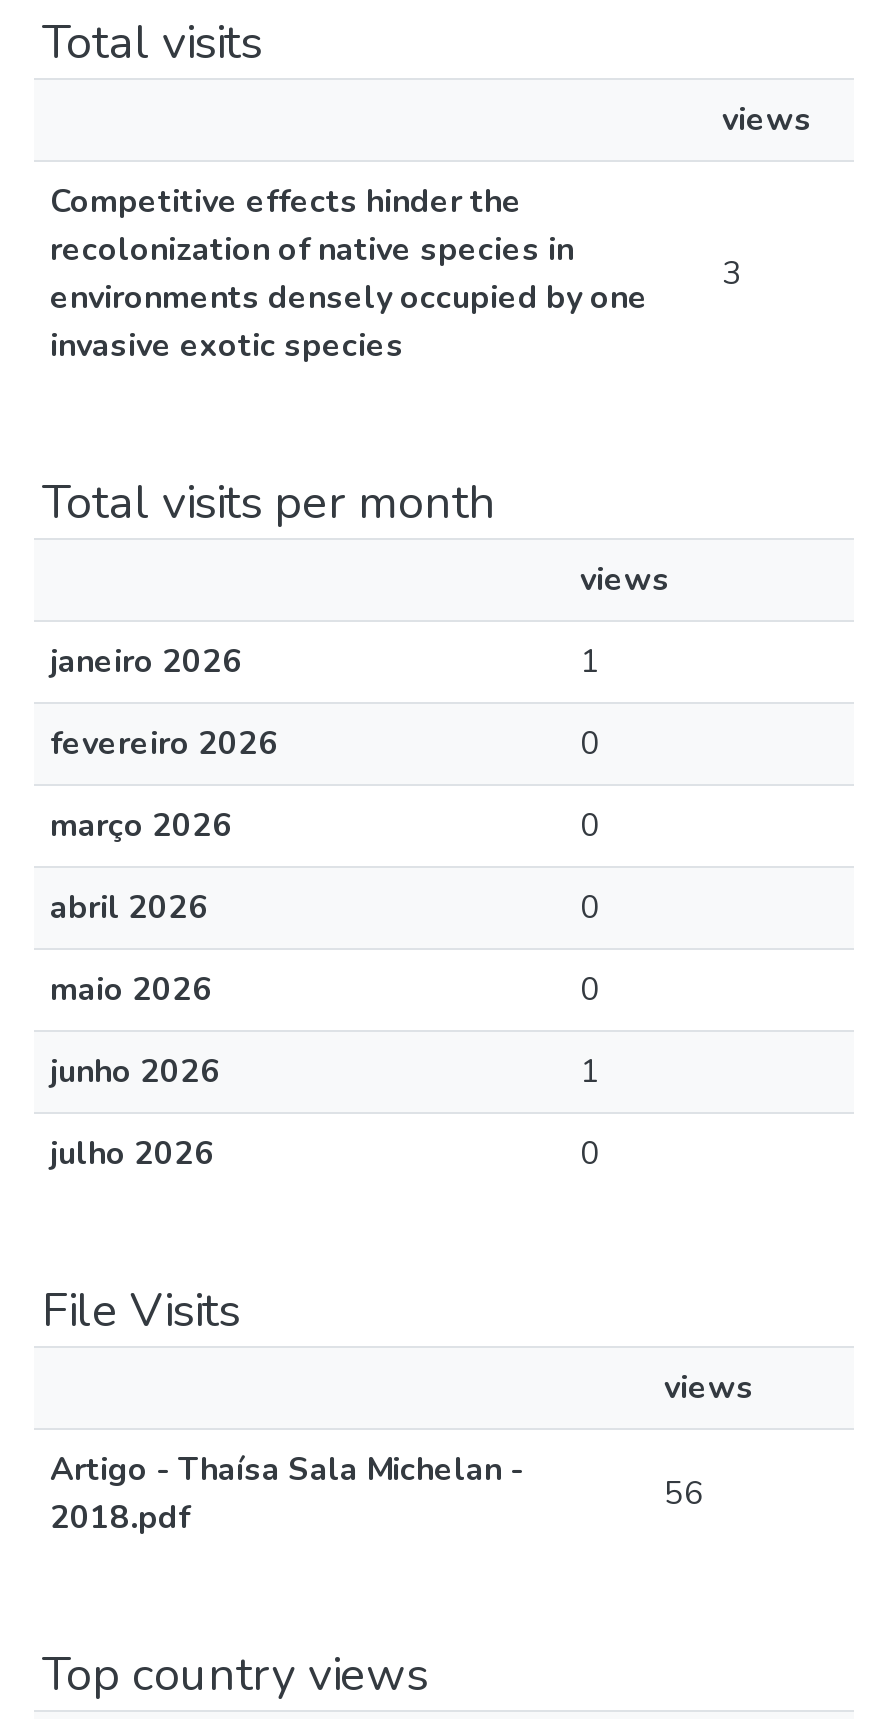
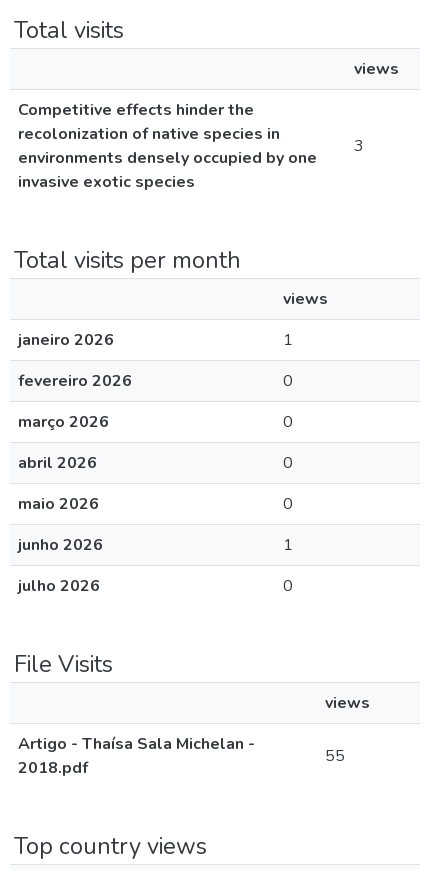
[664,1472,704,1516] 56 -> [325,745,345,767] 55

